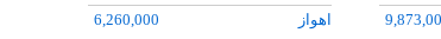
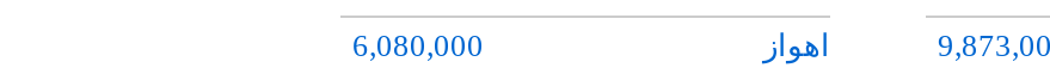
[94,11,159,28] 6,260,000 -> [352,27,484,63] 6,080,000

